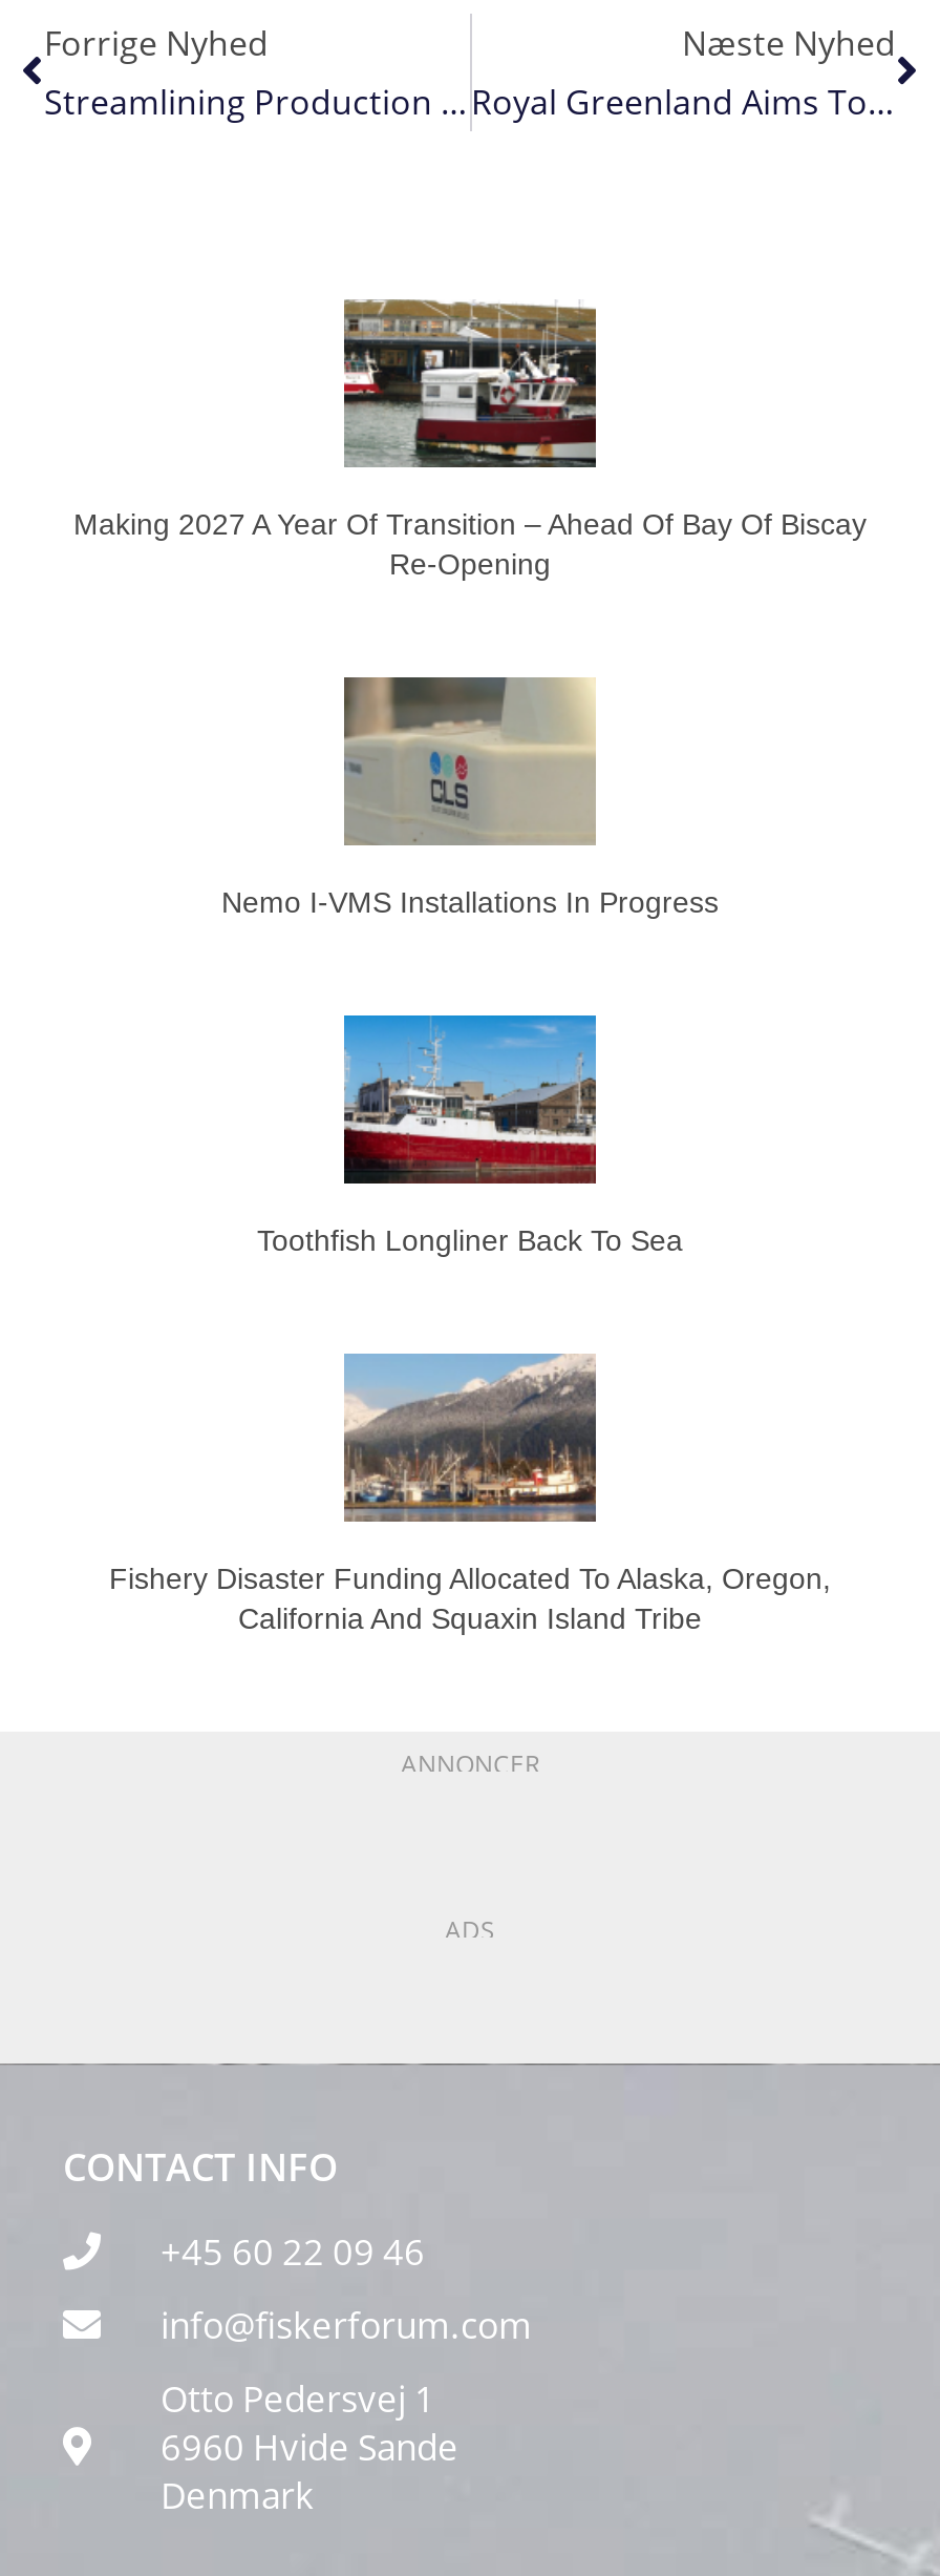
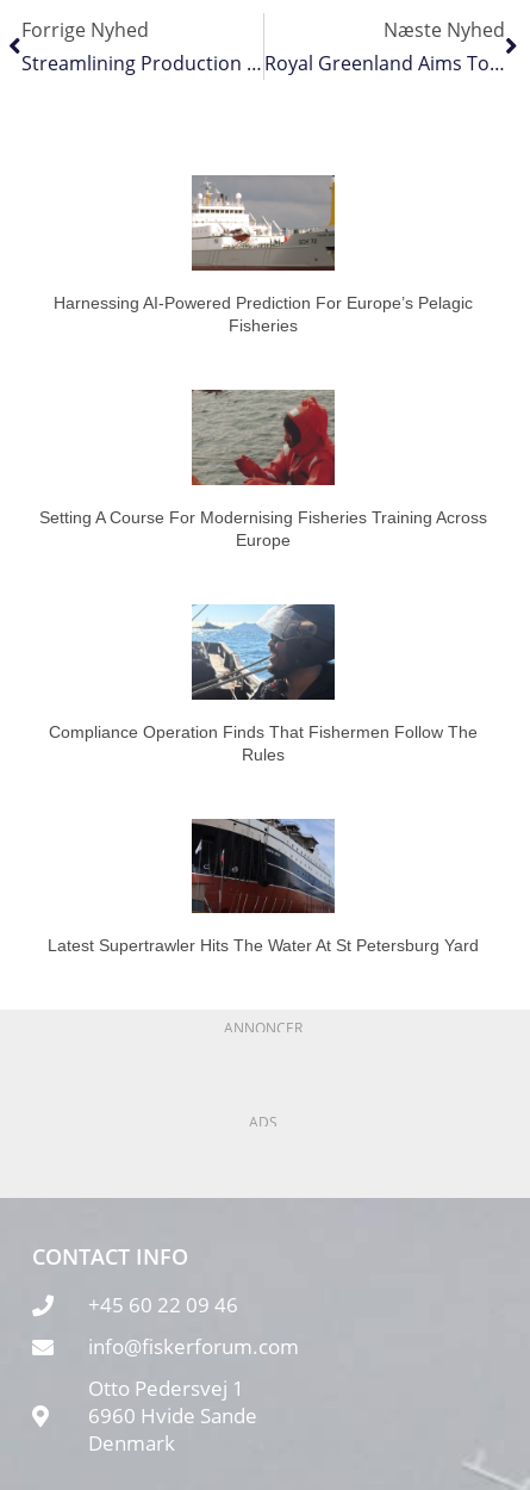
[73,299,867,581] [image] | Making 2027 A Year Of Transition – Ahead Of Bay Of Biscay | Re-Opening -> [54,174,473,335] [image] | Harnessing AI-Powered Prediction For Europe’s Pelagic | Fisheries
[221,675,719,918] [image] | Nemo I-VMS Installations In Progress -> [39,389,487,549] [image] | Setting A Course For Modernising Fisheries Training Across | Europe
[257,1013,683,1256] [image] | Toothfish Longliner Back To Sea -> [49,603,478,763] [image] | Compliance Operation Finds That Fishermen Follow The | Rules
[342,1352,598,1545] [image] -> [191,796,335,882] [image]
[109,1560,831,1634] Fishery Disaster Funding Allocated To Alaska, Oregon, | California And Squaxin Island Tribe -> [48,936,479,955] Latest Supertrawler Hits The Water At St Petersburg Yard

